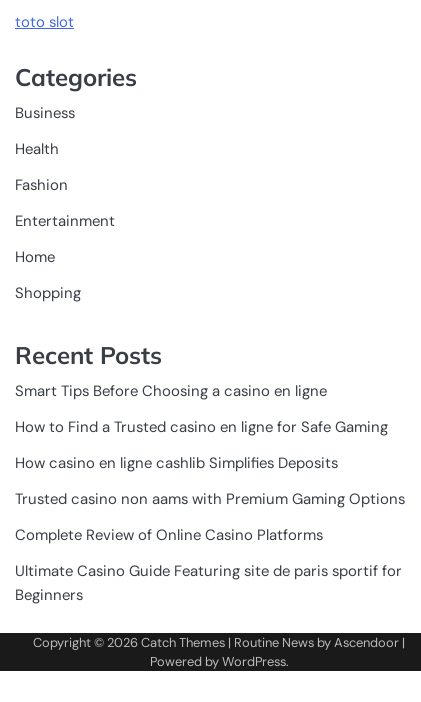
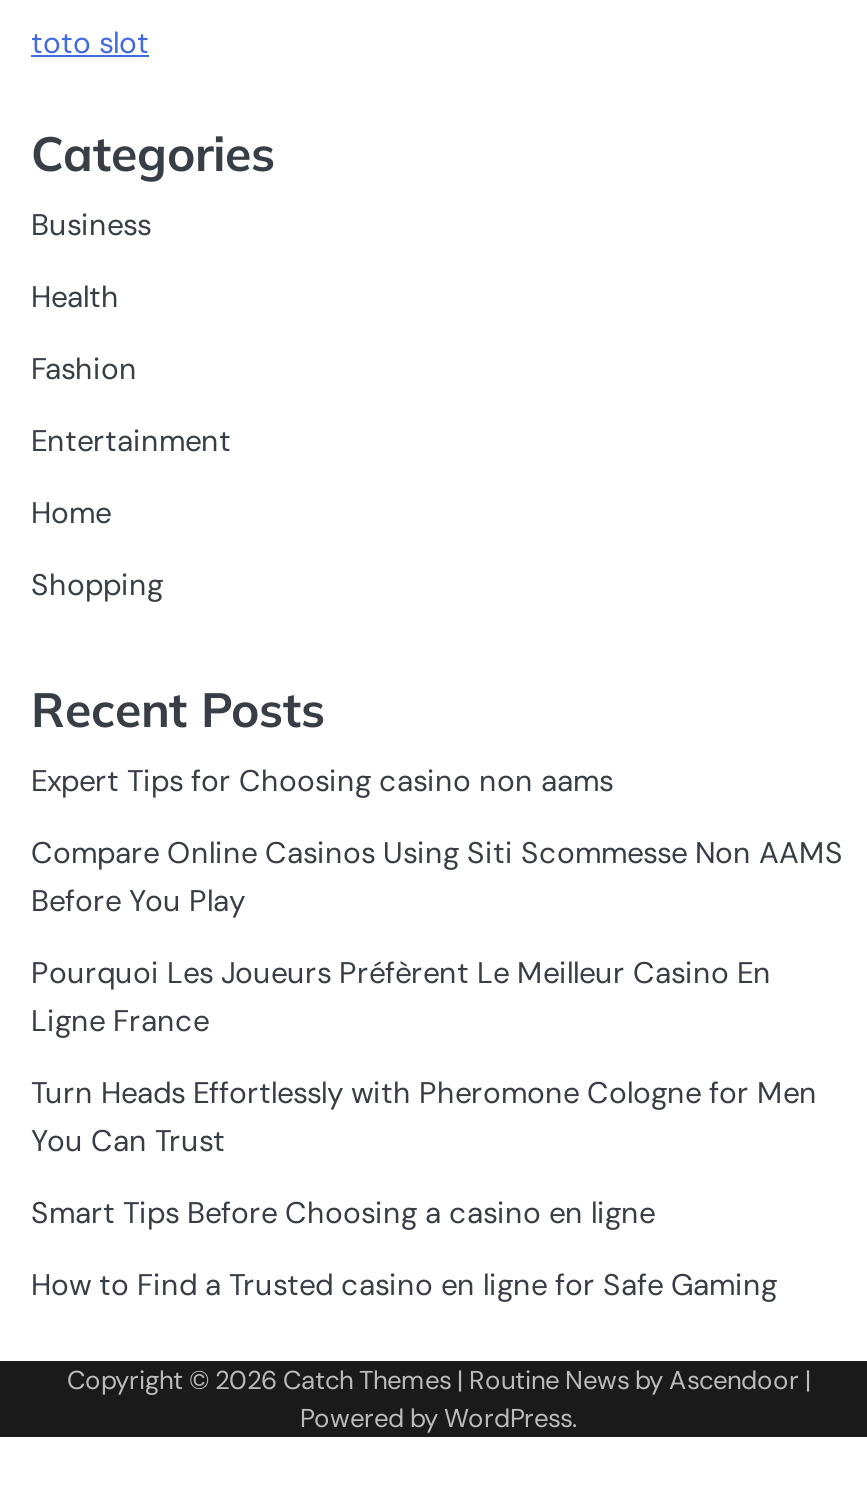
none -> [31,760,843,1160] Expert Tips for Choosing casino non aams | Compare Online Casinos Using Siti Scommesse Non AAMS | Before You Play | Pourquoi Les Joueurs Préfèrent Le Meilleur Casino En | Ligne France | Turn Heads Effortlessly with Pheromone Cologne for Men | You Can Trust
moved [15,381,388,437] -> [31,1192,777,1304]: Smart Tips Before Choosing a casino en ligne | How to Find a Trusted casino en ligne for Safe Gaming
[15,453,405,605] How casino en ligne cashlib Simplifies Deposits | Trusted casino non aams with Premium Gaming Options | Complete Review of Online Casino Platforms | Ultimate Casino Guide Featuring site de paris sportif for | Beginners -> none

